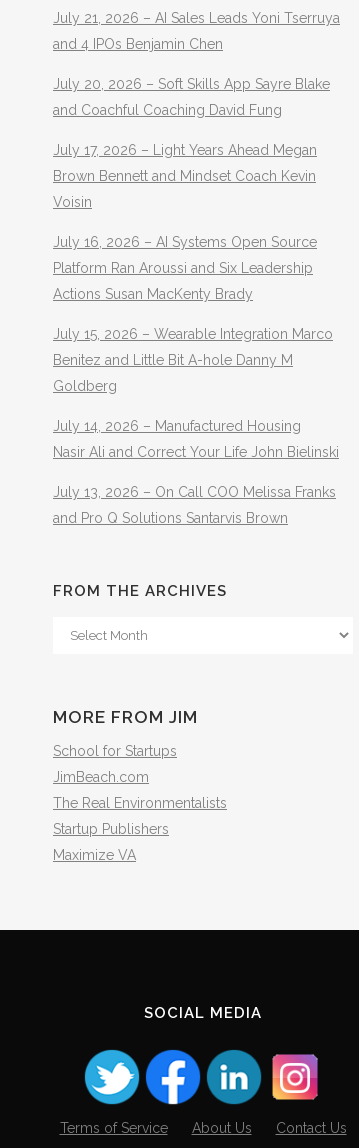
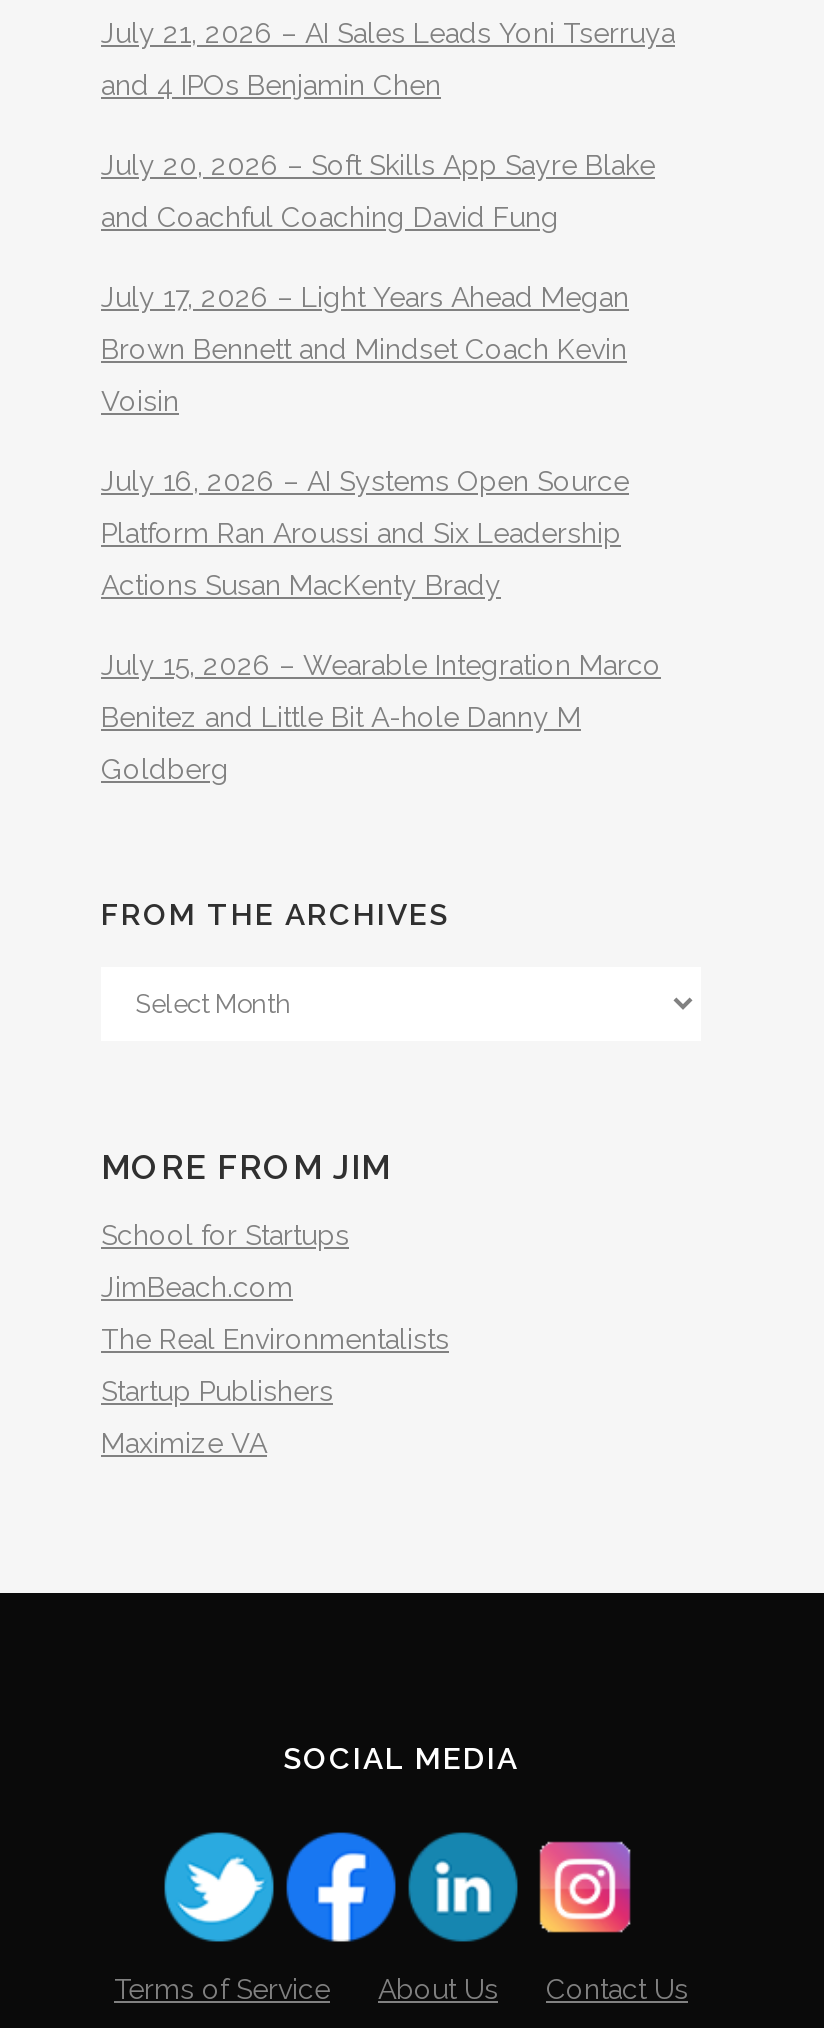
[53,418,339,526] July 14, 2026 – Manufactured Housing | Nasir Ali and Correct Your Life John Bielinski | July 13, 2026 – On Call COO Melissa Franks | and Pro Q Solutions Santarvis Brown -> none

